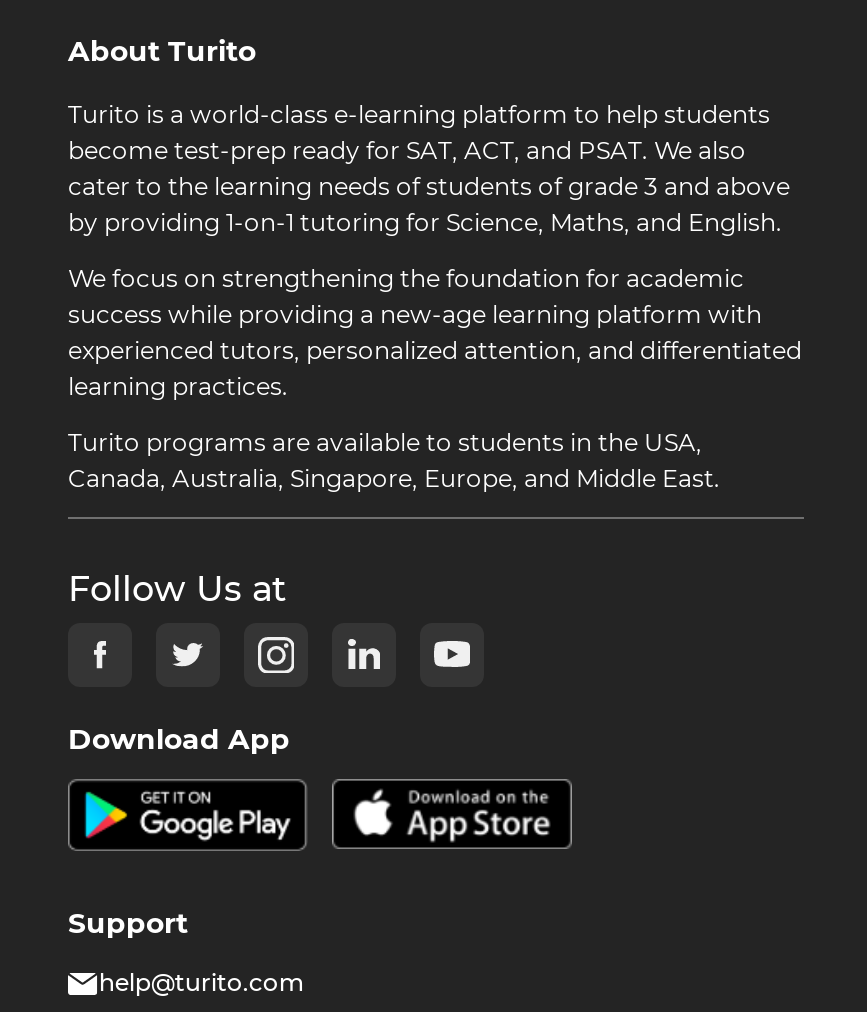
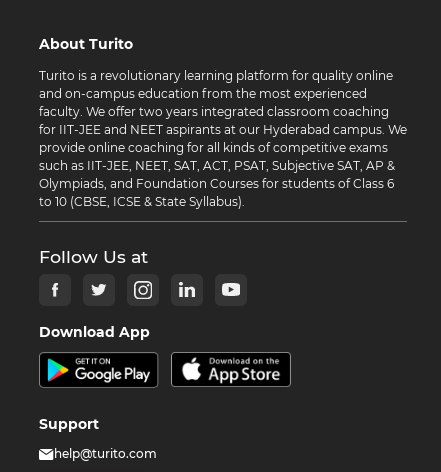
[68,98,802,492] Turito is a world-class e-learning platform to help students | become test-prep ready for SAT, ACT, and PSAT. We also | cater to the learning needs of students of grade 3 and above | by providing 1-on-1 tutoring for Science, Maths, and English. | We focus on strengthening the foundation for academic | success while providing a new-age learning platform with | experienced tutors, personalized attention, and differentiated | learning practices. | Turito programs are available to students in the USA, | Canada, Australia, Singapore, Europe, and Middle East. -> [39,68,407,209] Turito is a revolutionary learning platform for quality online | and on-campus education from the most experienced | faculty. We offer two years integrated classroom coaching | for IIT-JEE and NEET aspirants at our Hyderabad campus. We | provide online coaching for all kinds of competitive exams | such as IIT-JEE, NEET, SAT, ACT, PSAT, Subjective SAT, AP & | Olympiads, and Foundation Courses for students of Class 6 | to 10 (CBSE, ICSE & State Syllabus).

